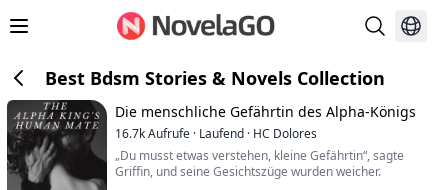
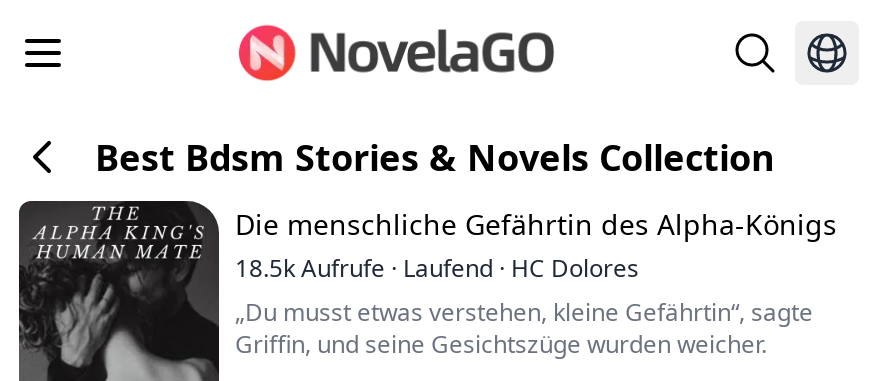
[115,125,317,142] 16.7k Aufrufe · Laufend · HC Dolores -> [235,251,639,285] 18.5k Aufrufe · Laufend · HC Dolores

